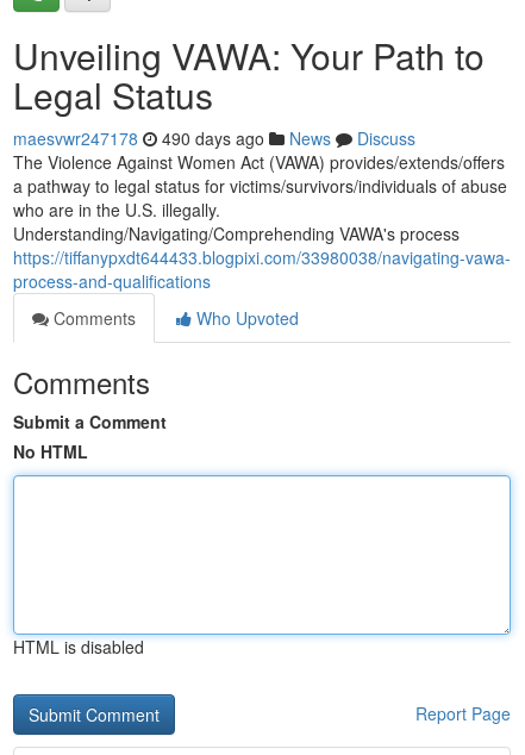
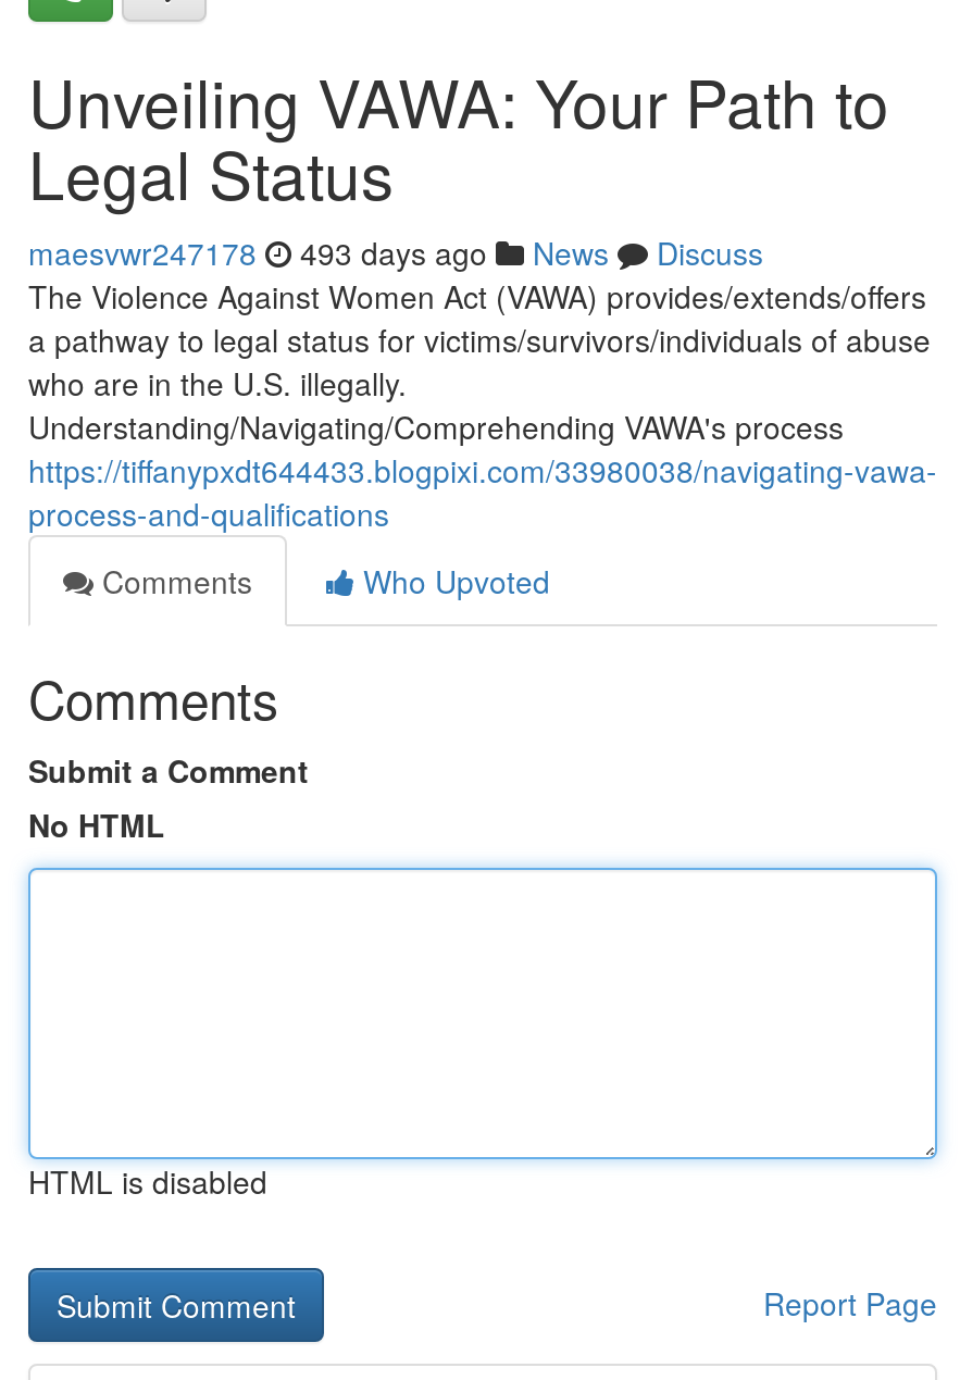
[13,126,415,150] maesvwr247178 490 days ago News Discuss -> [28,231,763,274] maesvwr247178 493 days ago News Discuss

